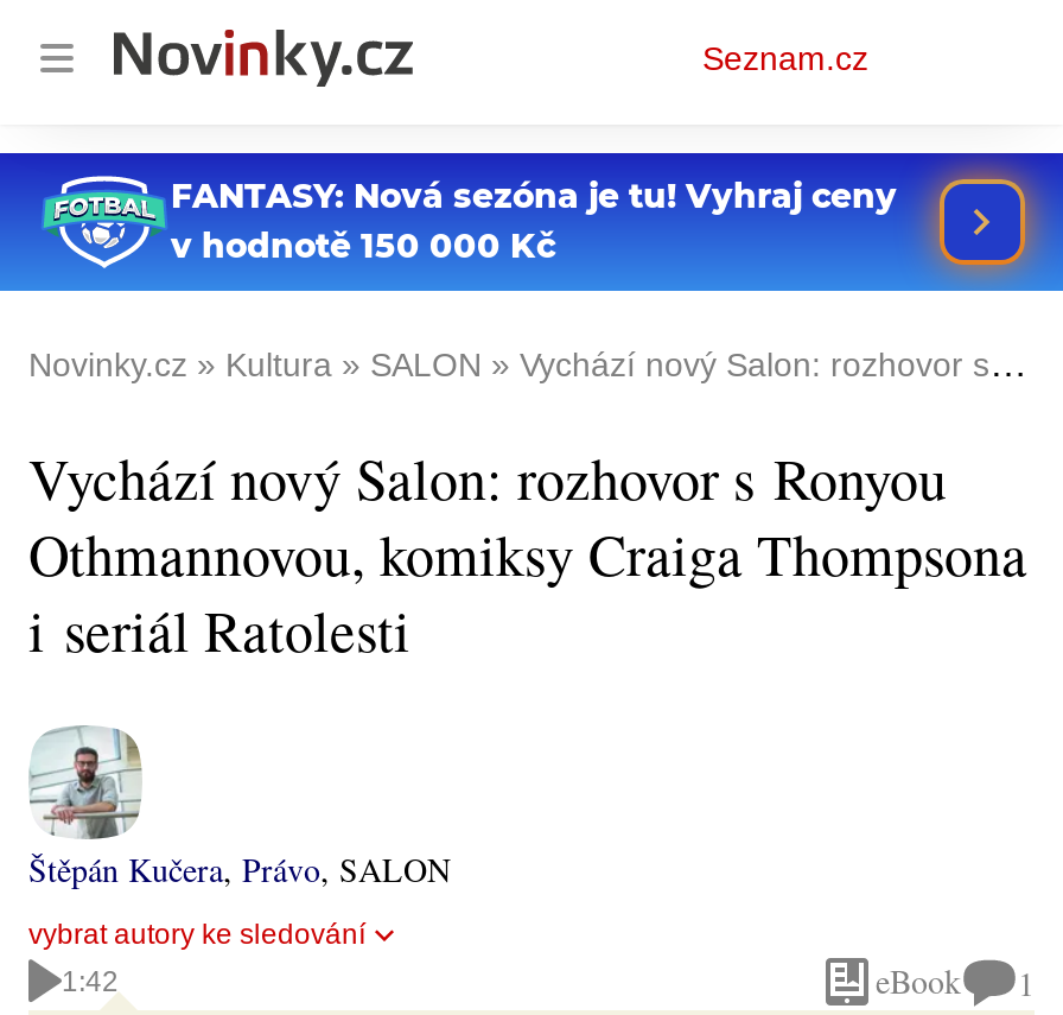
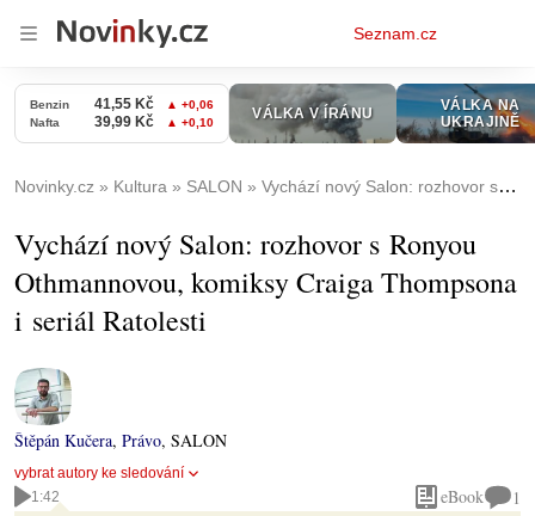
[7,151,1056,293] [image] -> [4,81,531,149] [image]

